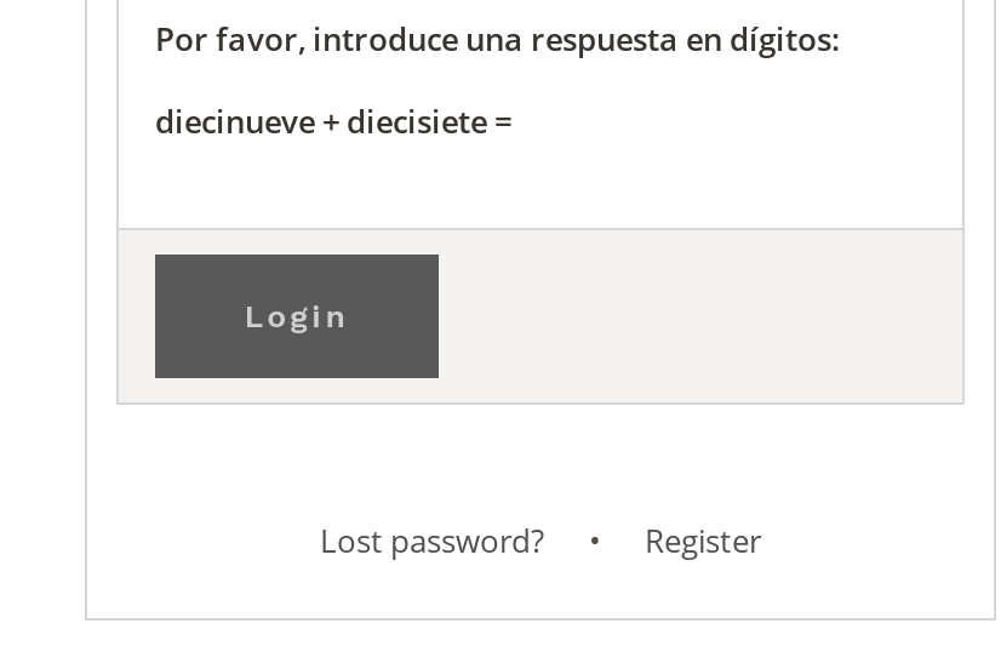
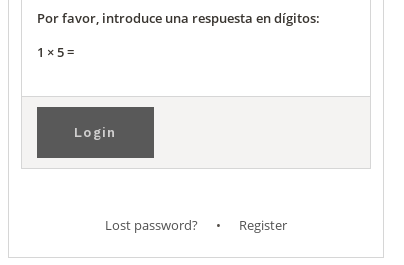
[155,98,511,142] diecinueve + diecisiete = -> [37,42,74,60] 1 × 5 =

